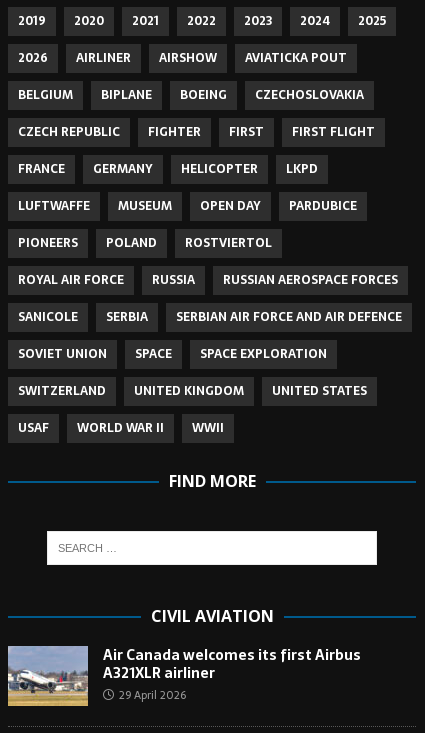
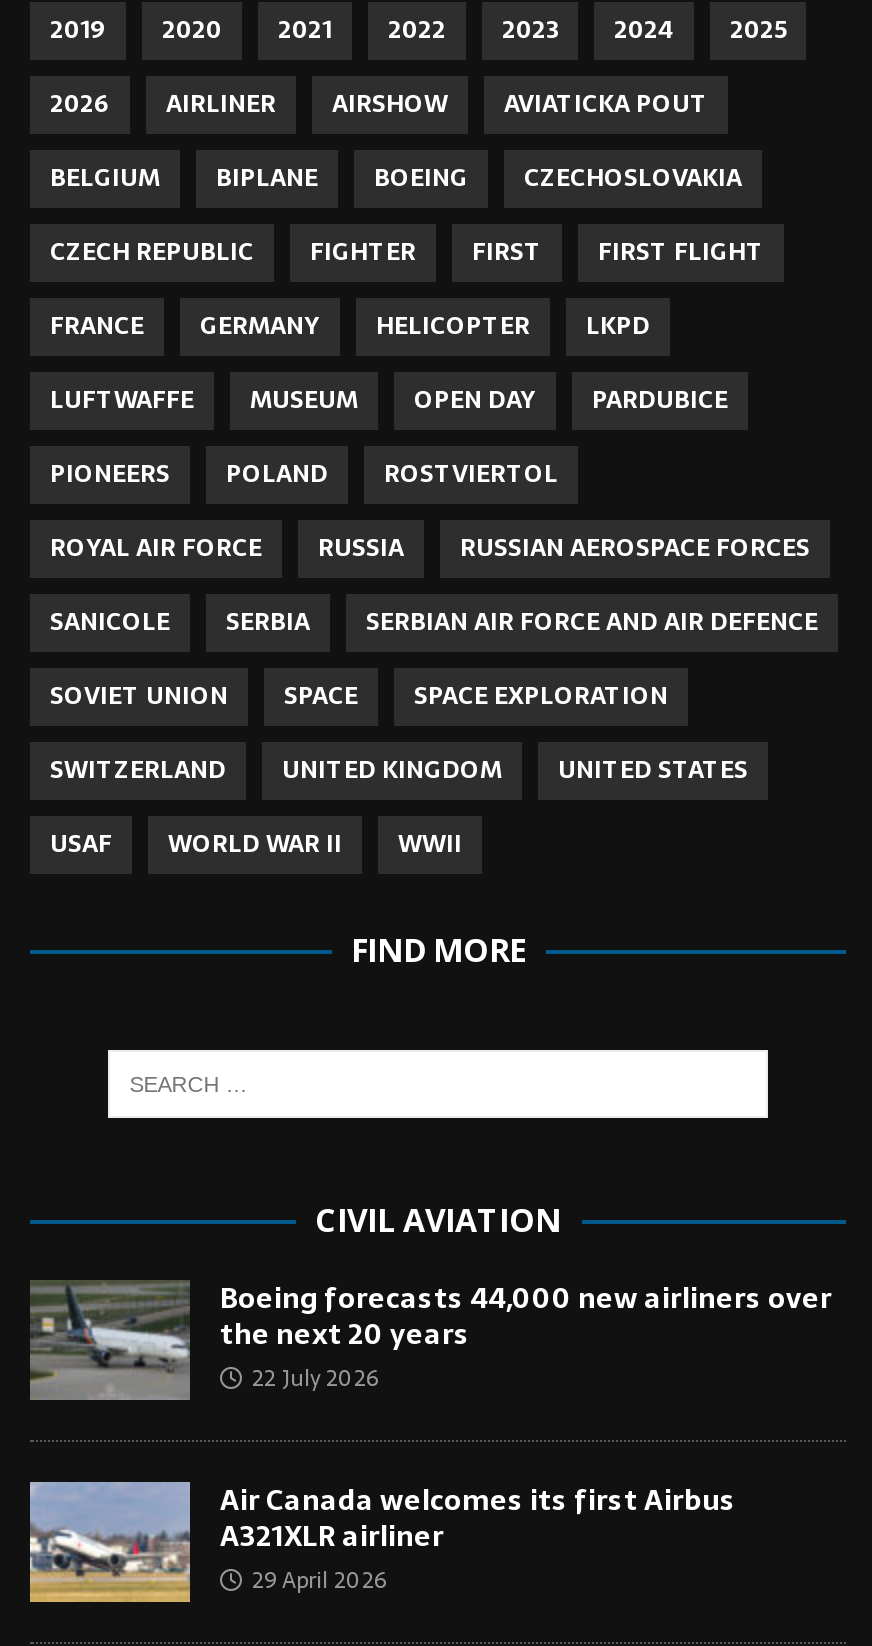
none -> [30,1276,832,1400] [image] | Boeing forecasts 44,000 new airliners over | the next 20 years | 22 July 2026

